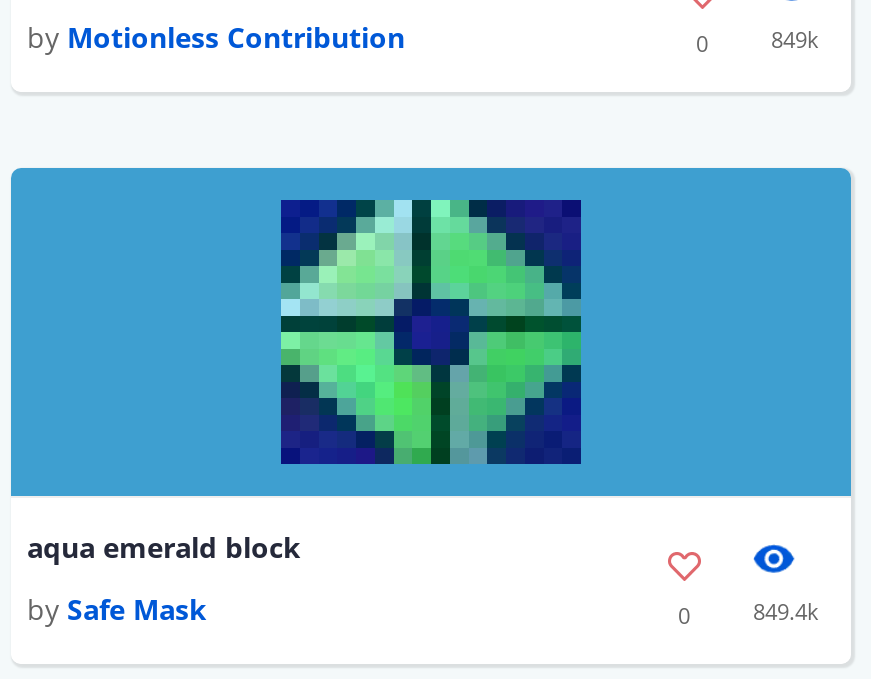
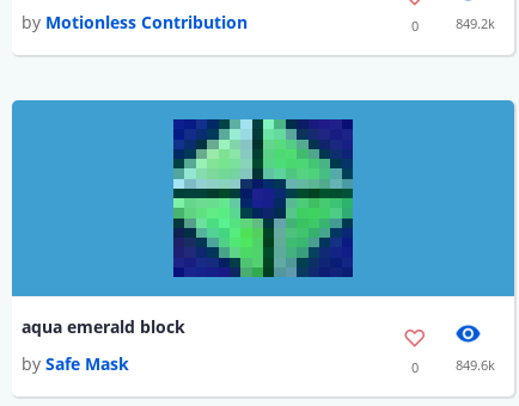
[771,24,819,54] 849k -> [456,14,495,32] 849.2k
[753,595,819,625] 849.4k -> [456,355,495,373] 849.6k

